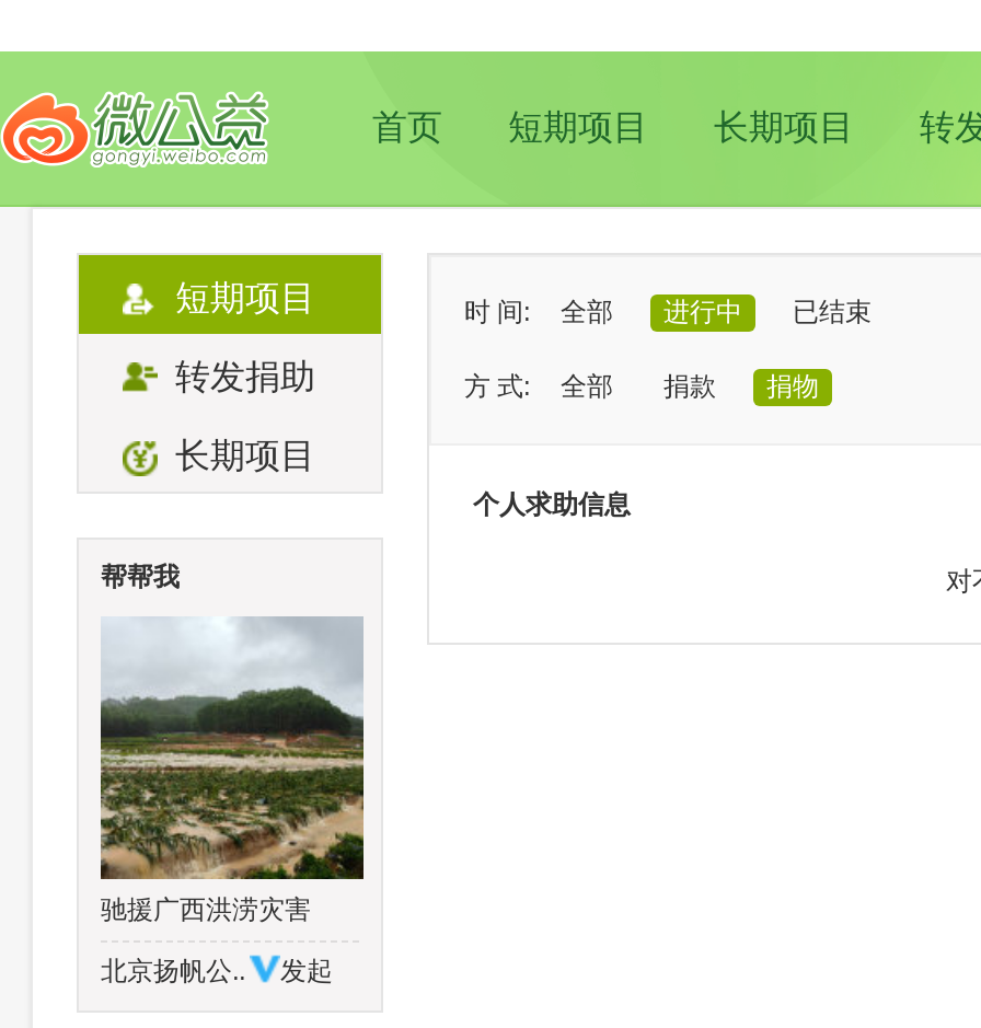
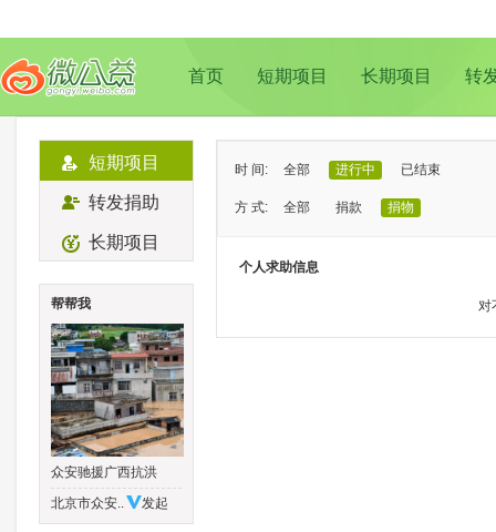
[99,616,366,925] [image] | 驰援广西洪涝灾害 -> [50,323,185,480] [image] | 众安驰援广西抗洪
[101,956,245,986] 北京扬帆公.. -> [51,495,124,511] 北京市众安..

